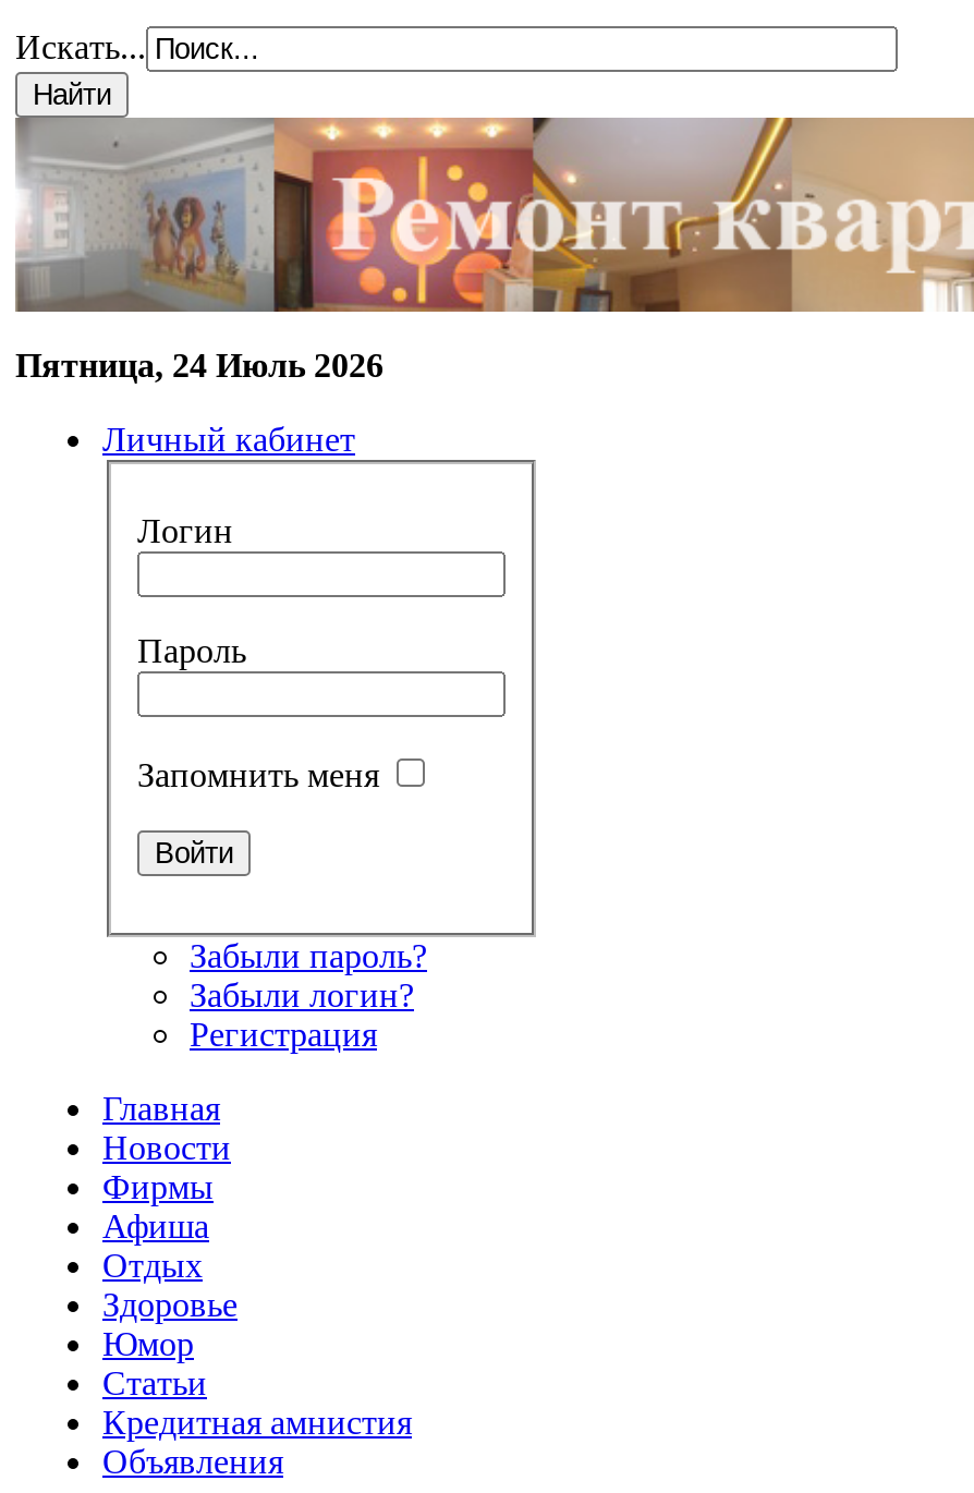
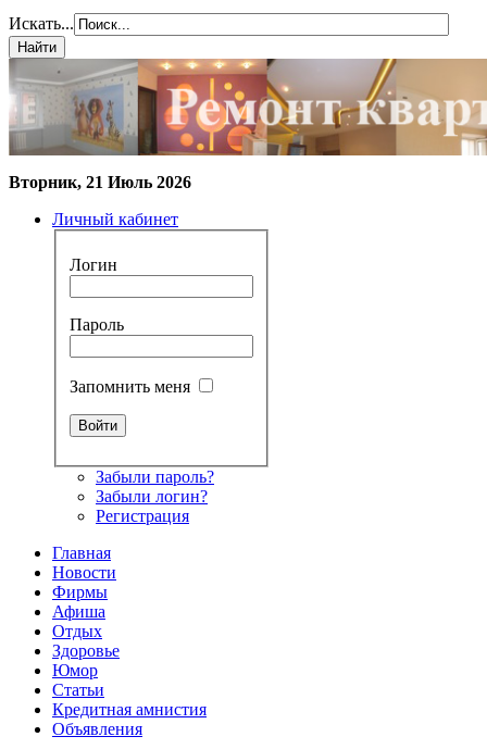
[15,347,383,384] Пятница, 24 Июль 2026 -> [9,173,191,191] Вторник, 21 Июль 2026

